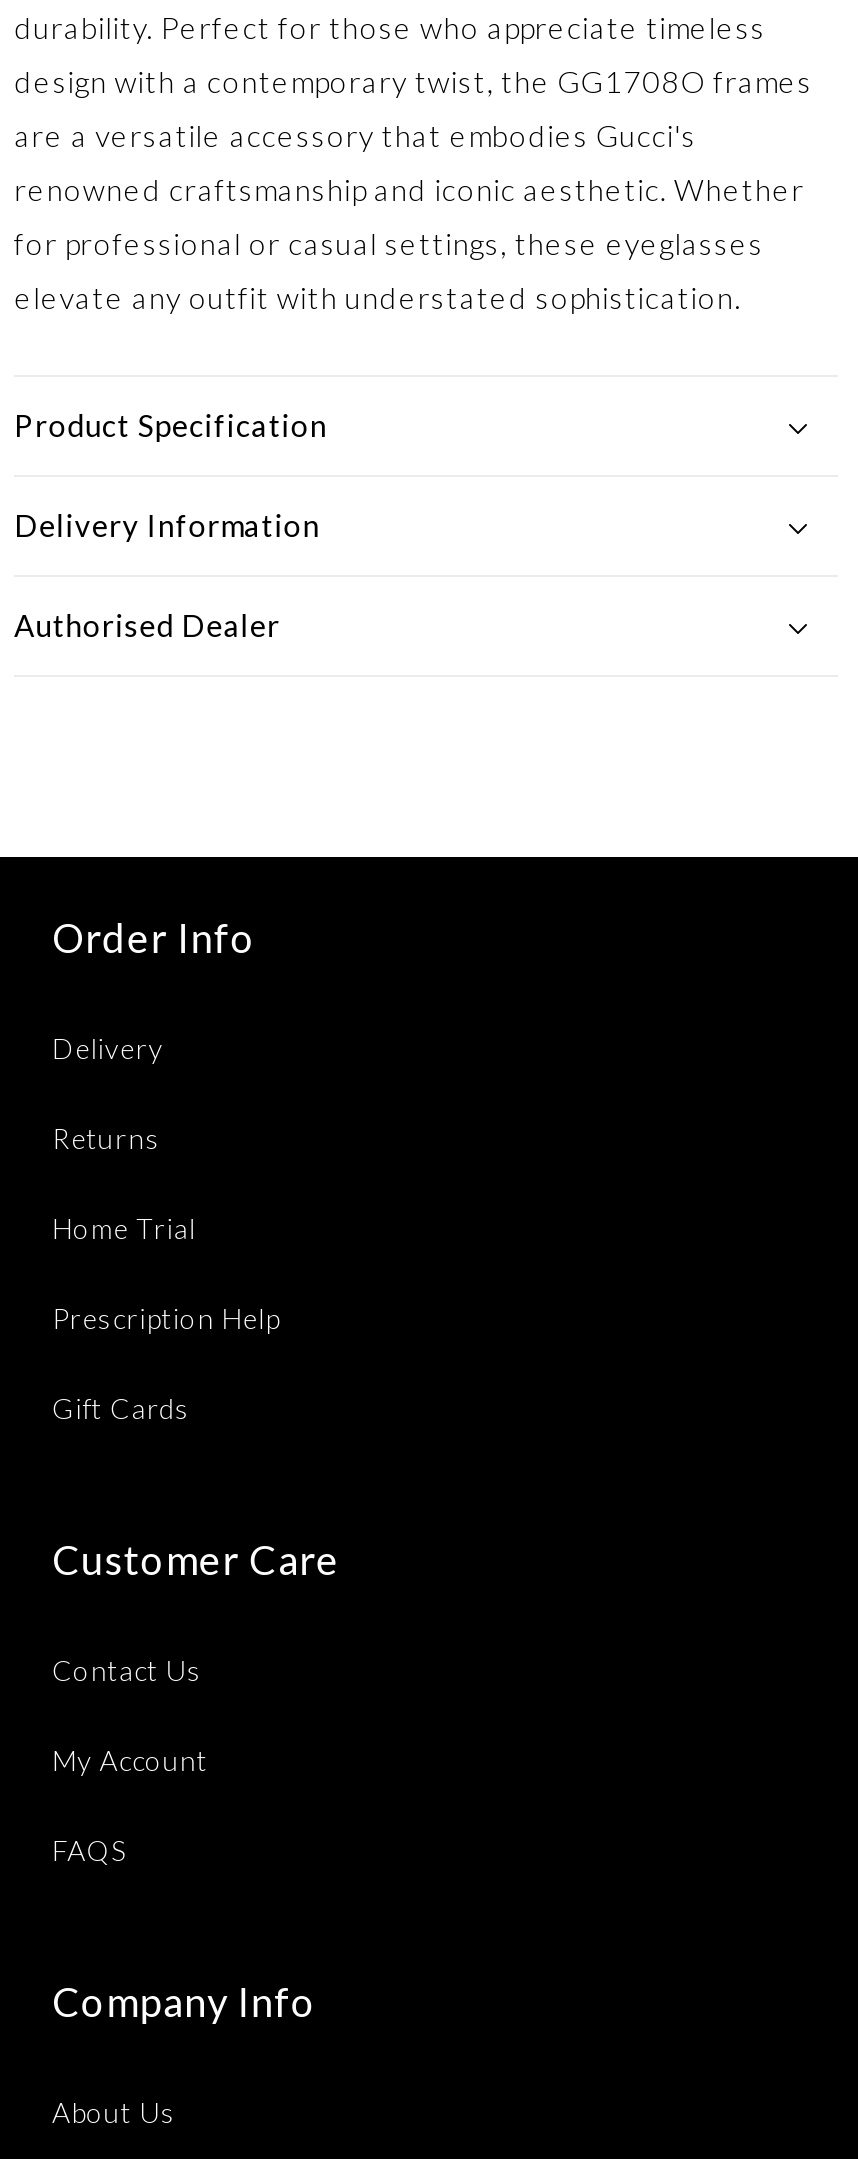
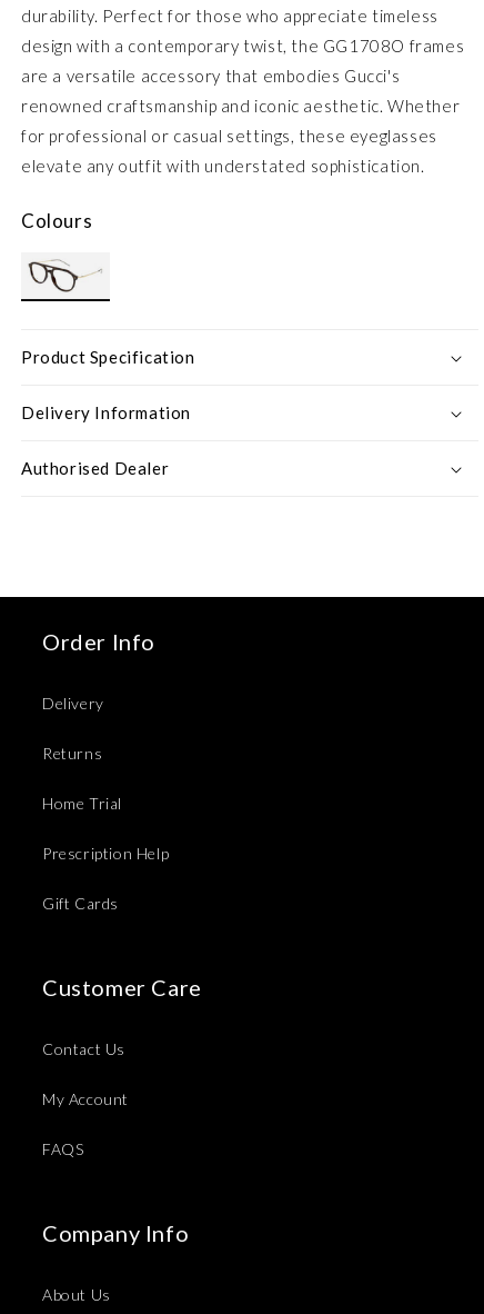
none -> [20,259,111,302] [image]
none -> [21,209,92,232] Colours

